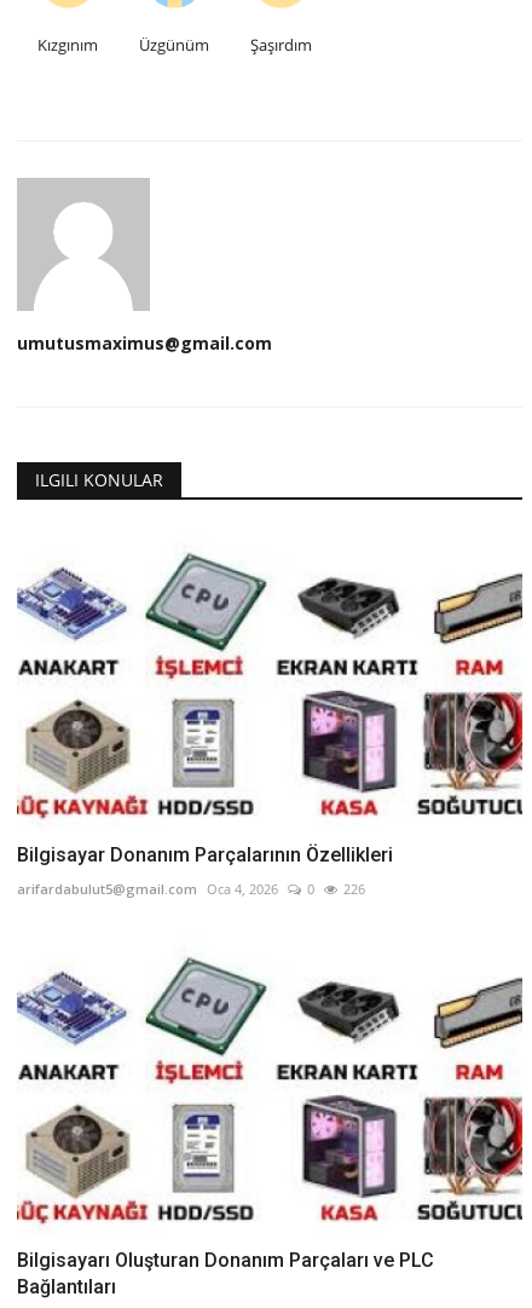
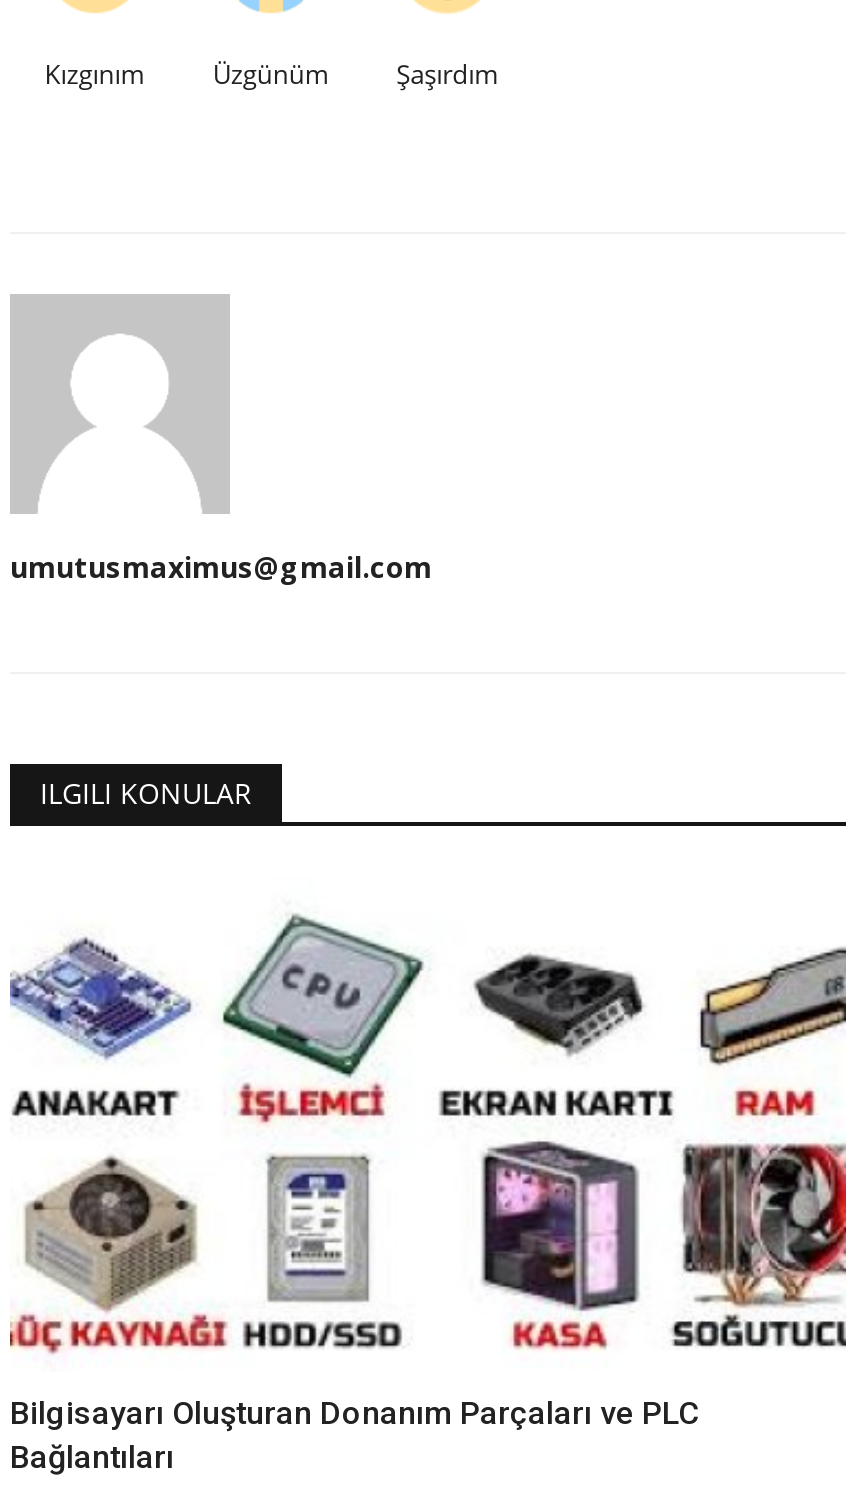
[17,844,393,898] Bilgisayar Donanım Parçalarının Özellikleri | arifardabulut5@gmail.com Oca 4, 2026 | 0 | 226 -> none

